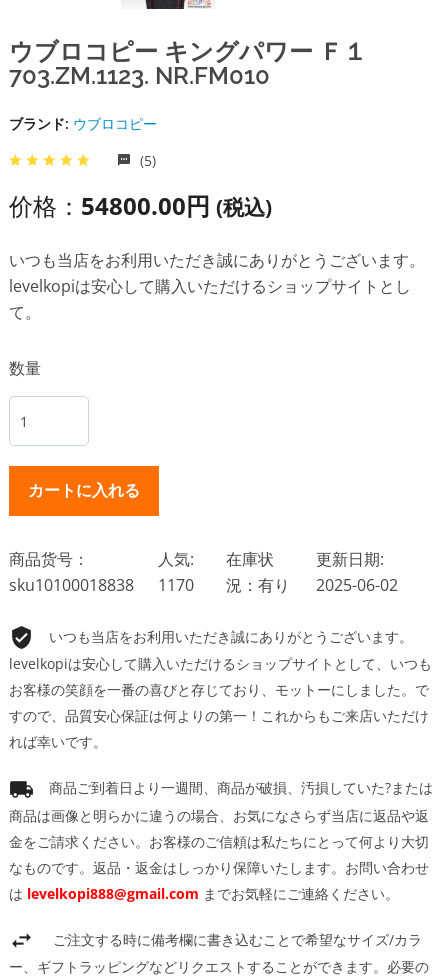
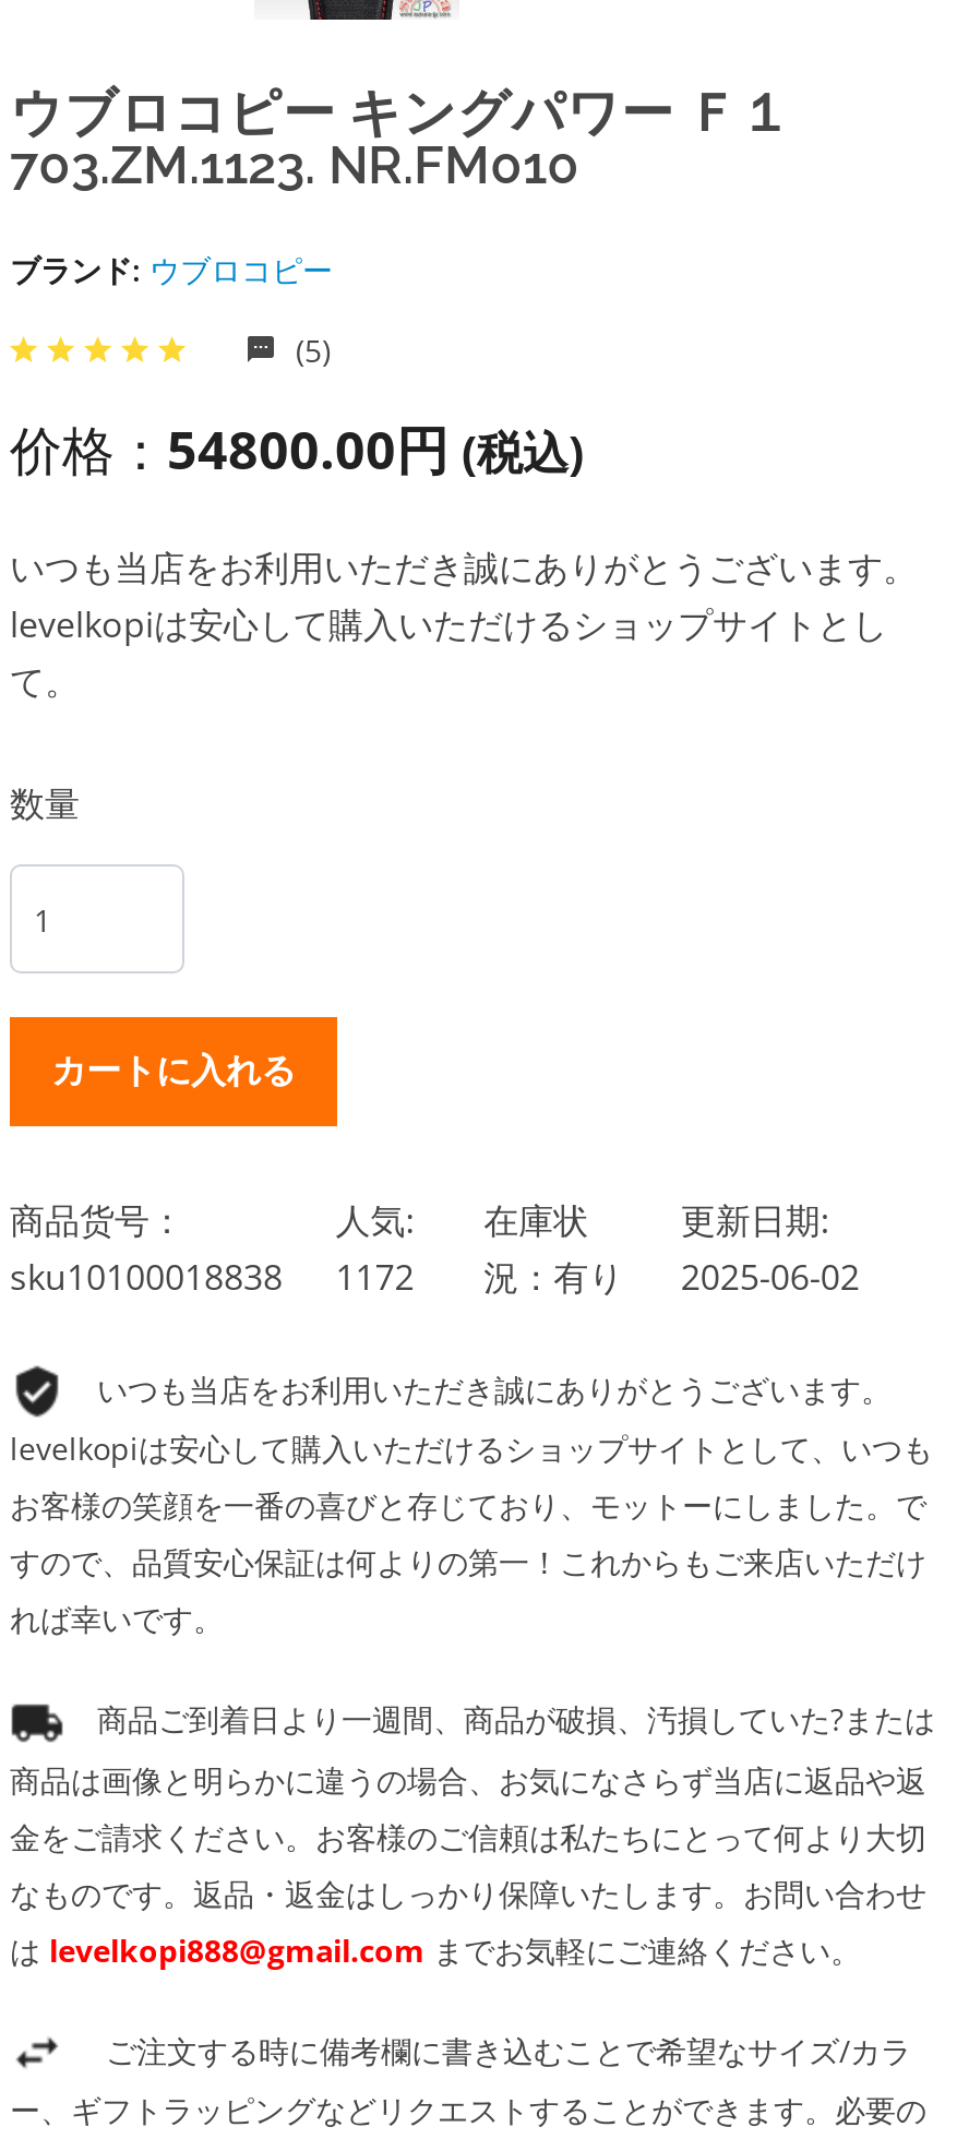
[9,574,398,596] sku10100018838 1170 況：有り 2025-06-02 -> [10,1253,860,1301] sku10100018838 1172 況：有り 2025-06-02

